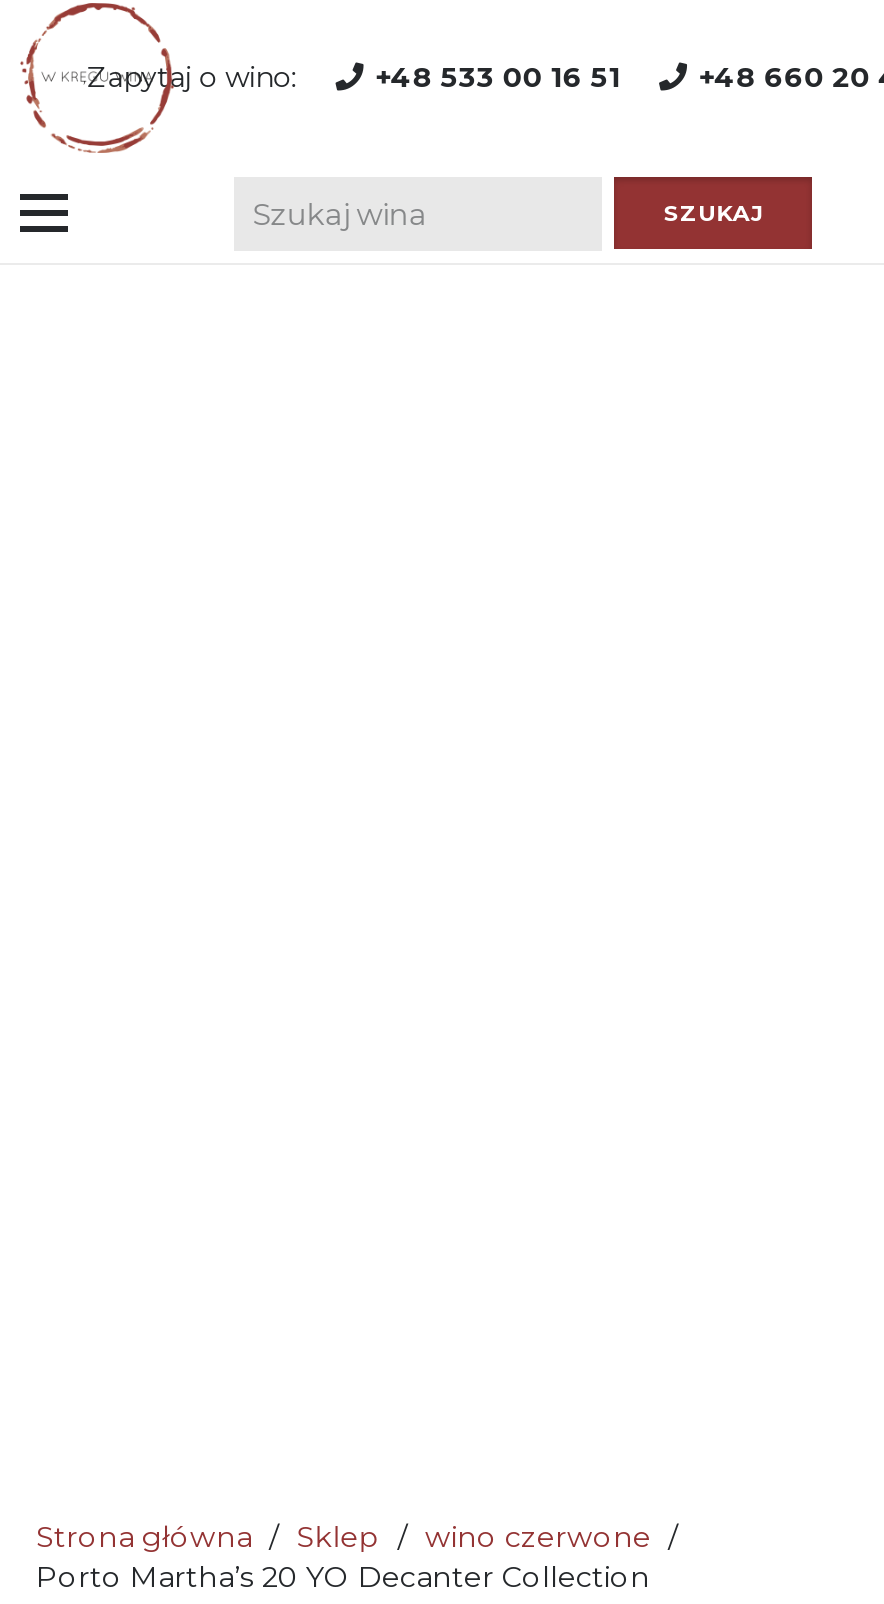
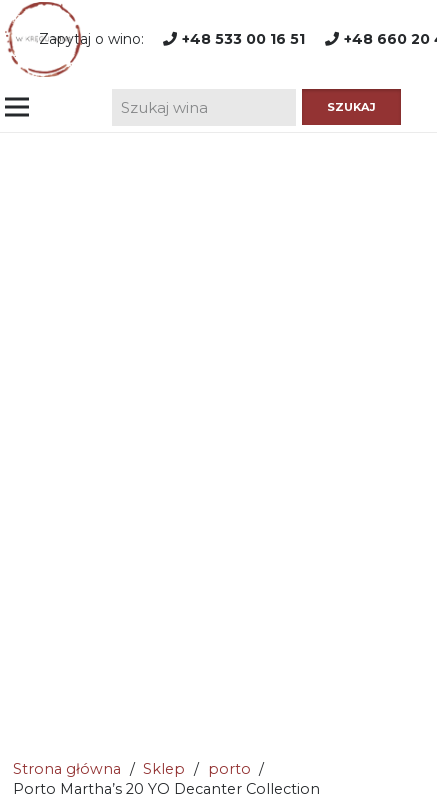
[36,1519,678,1555] Strona główna / Sklep / wino czerwone / -> [13,760,264,778] Strona główna / Sklep / porto /

